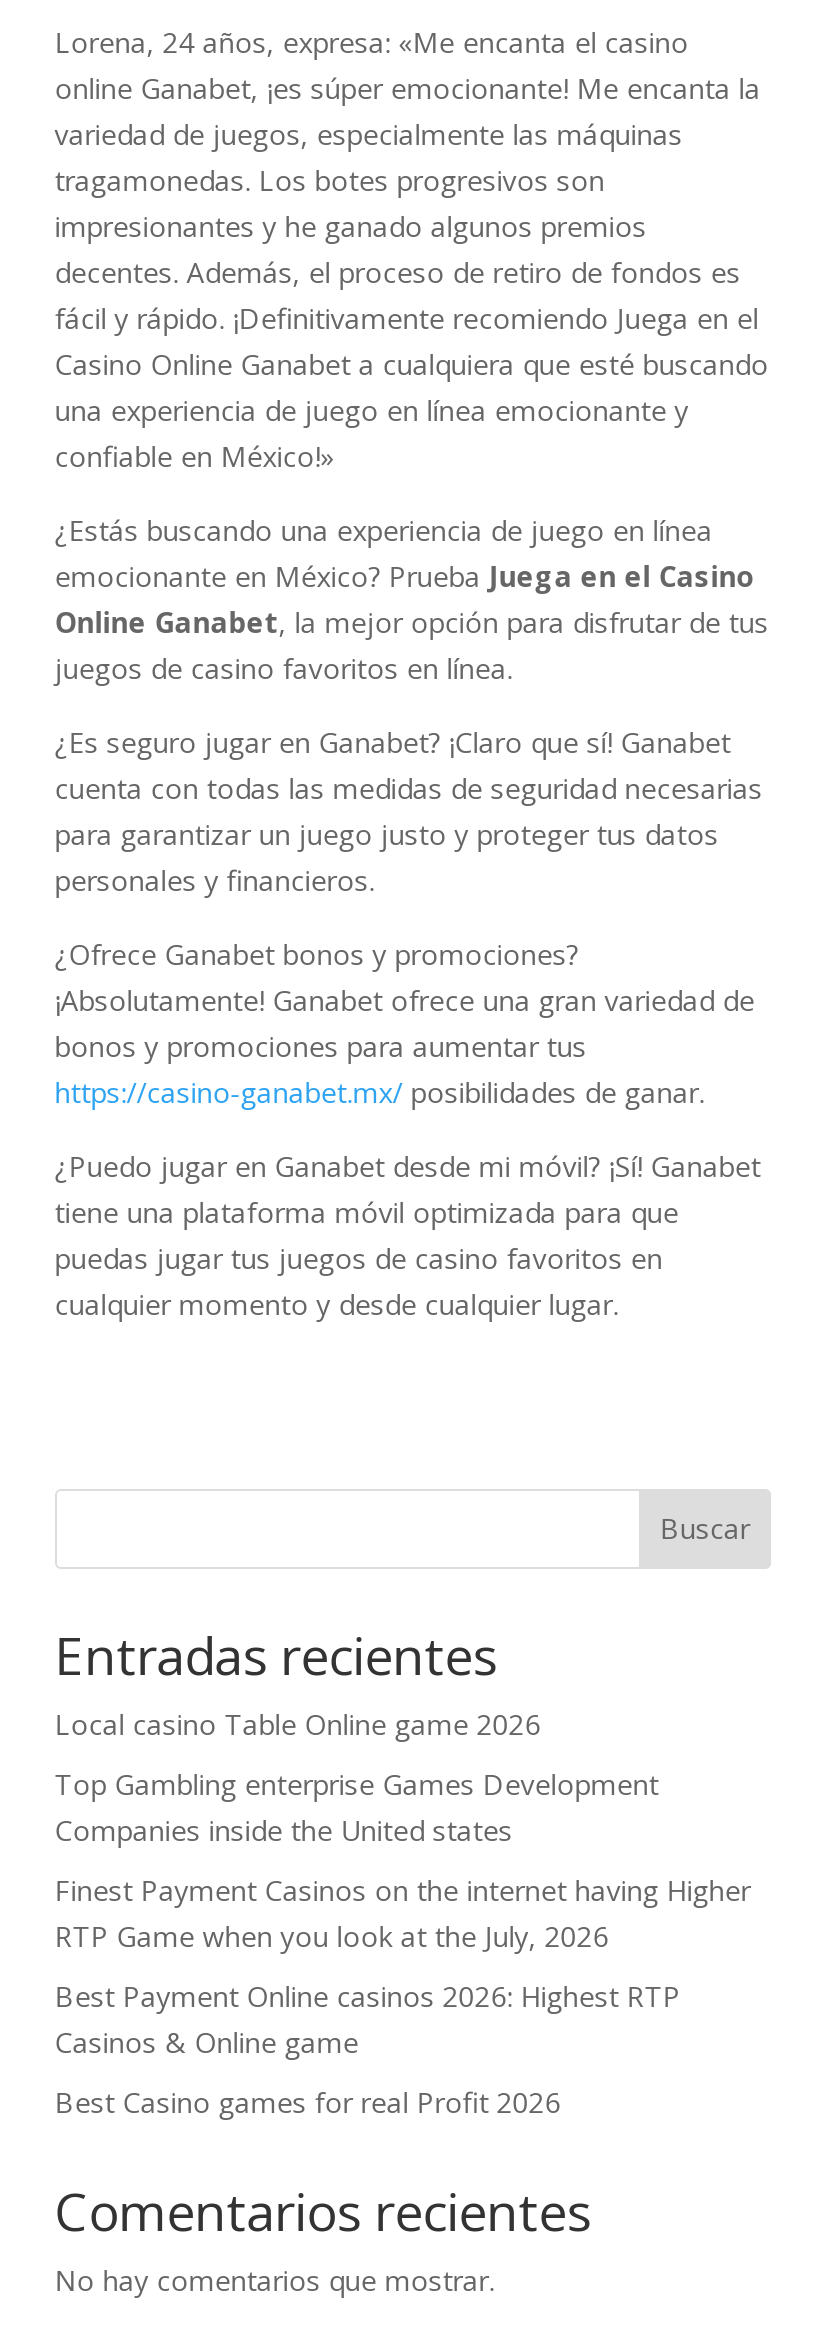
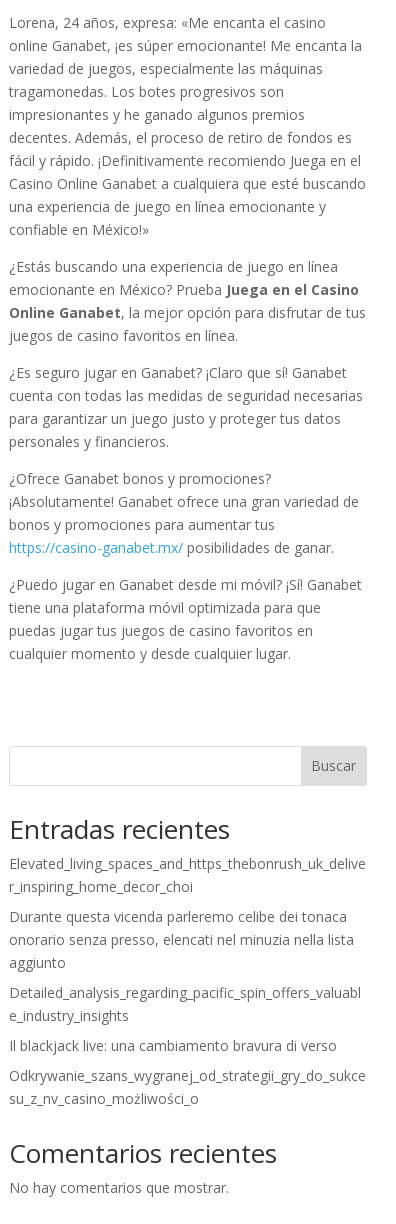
[55,1704,541,1742] Local casino Table Online game 2026 -> [9,853,366,895] Elevated_living_spaces_and_https_thebonrush_uk_delive | r_inspiring_home_decor_choi
[55,1764,659,1848] Top Gambling enterprise Games Development | Companies inside the United states -> [9,906,354,971] Durante questa vicenda parleremo celibe dei tonaca | onorario senza presso, elencati nel minuzia nella lista | aggiunto
[55,1870,751,1954] Finest Payment Casinos on the internet having Higher | RTP Game when you look at the July, 2026 -> [9,982,361,1024] Detailed_analysis_regarding_pacific_spin_offers_valuabl | e_industry_insights
[55,1976,681,2060] Best Payment Online casinos 2026: Highest RTP | Casinos & Online game -> [9,1035,337,1054] Il blackjack live: una cambiamento bravura di verso
[55,2082,561,2120] Best Casino games for real Profit 2026 -> [9,1065,366,1107] Odkrywanie_szans_wygranej_od_strategii_gry_do_sukce | su_z_nv_casino_możliwości_o

